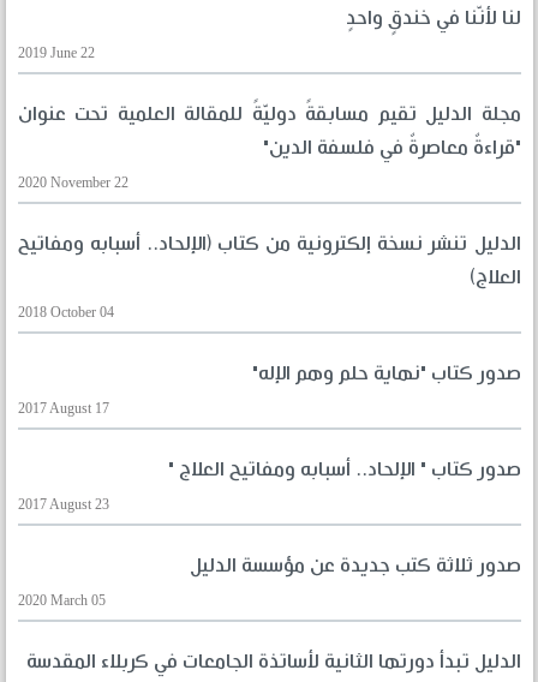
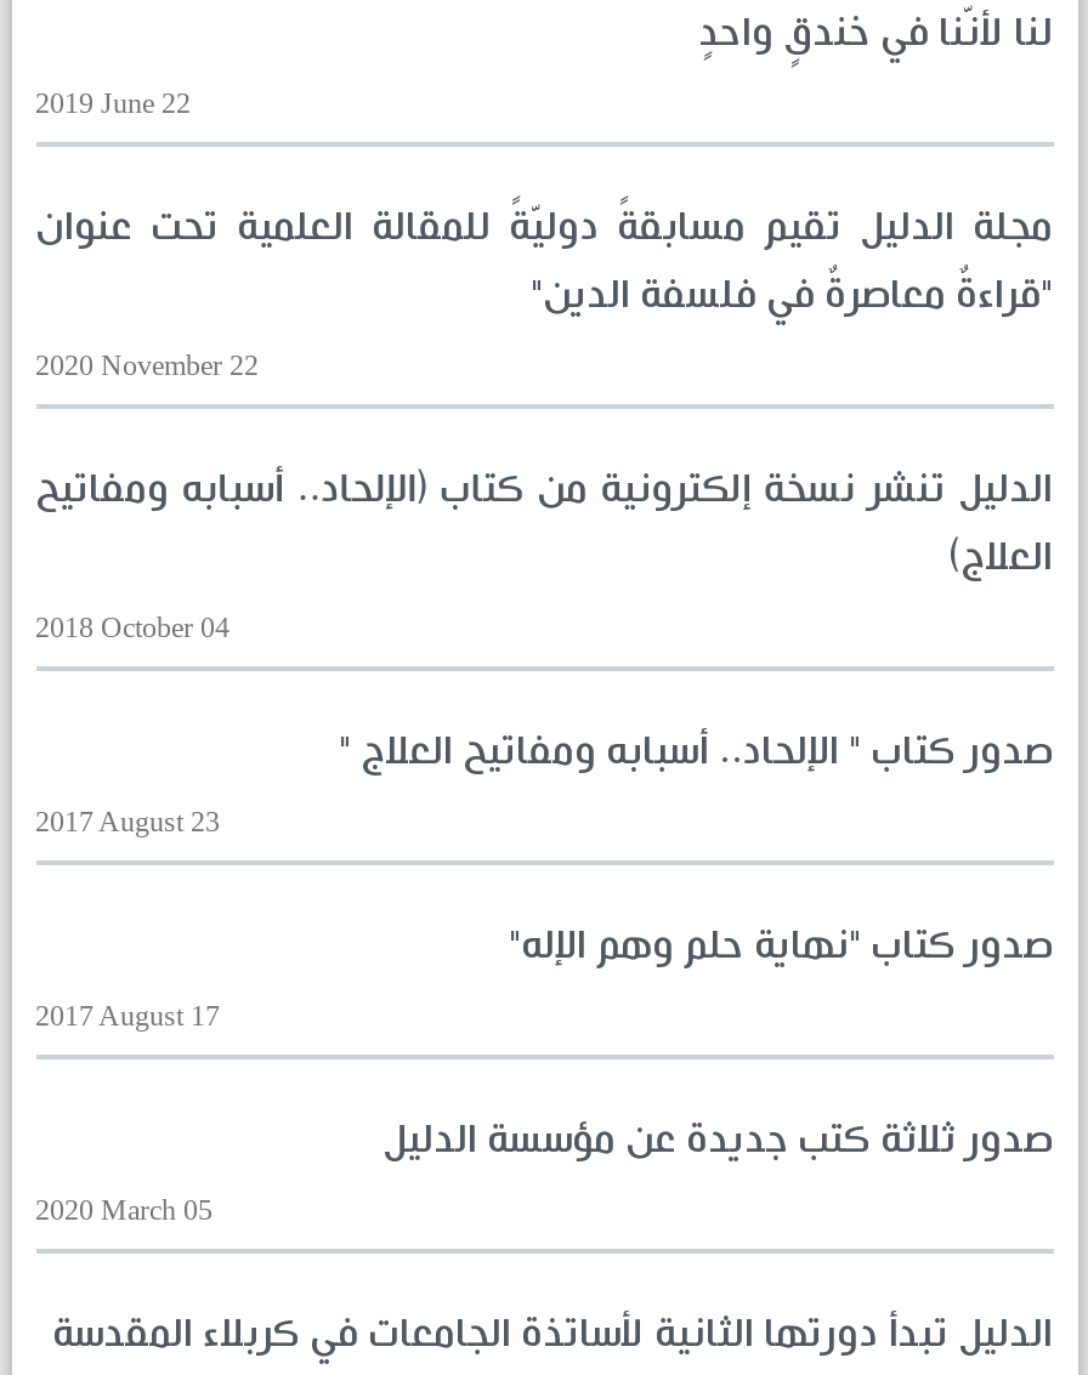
moved [17,363,521,417] -> [35,924,1053,1033]: صدور كتاب "نهاية حلم وهم الإله" | 2017 August 17
moved [17,459,521,513] -> [35,730,1053,839]: صدور كتاب " الإلحاد.. أسبابه ومفاتيح العلاج " | 2017 August 23

